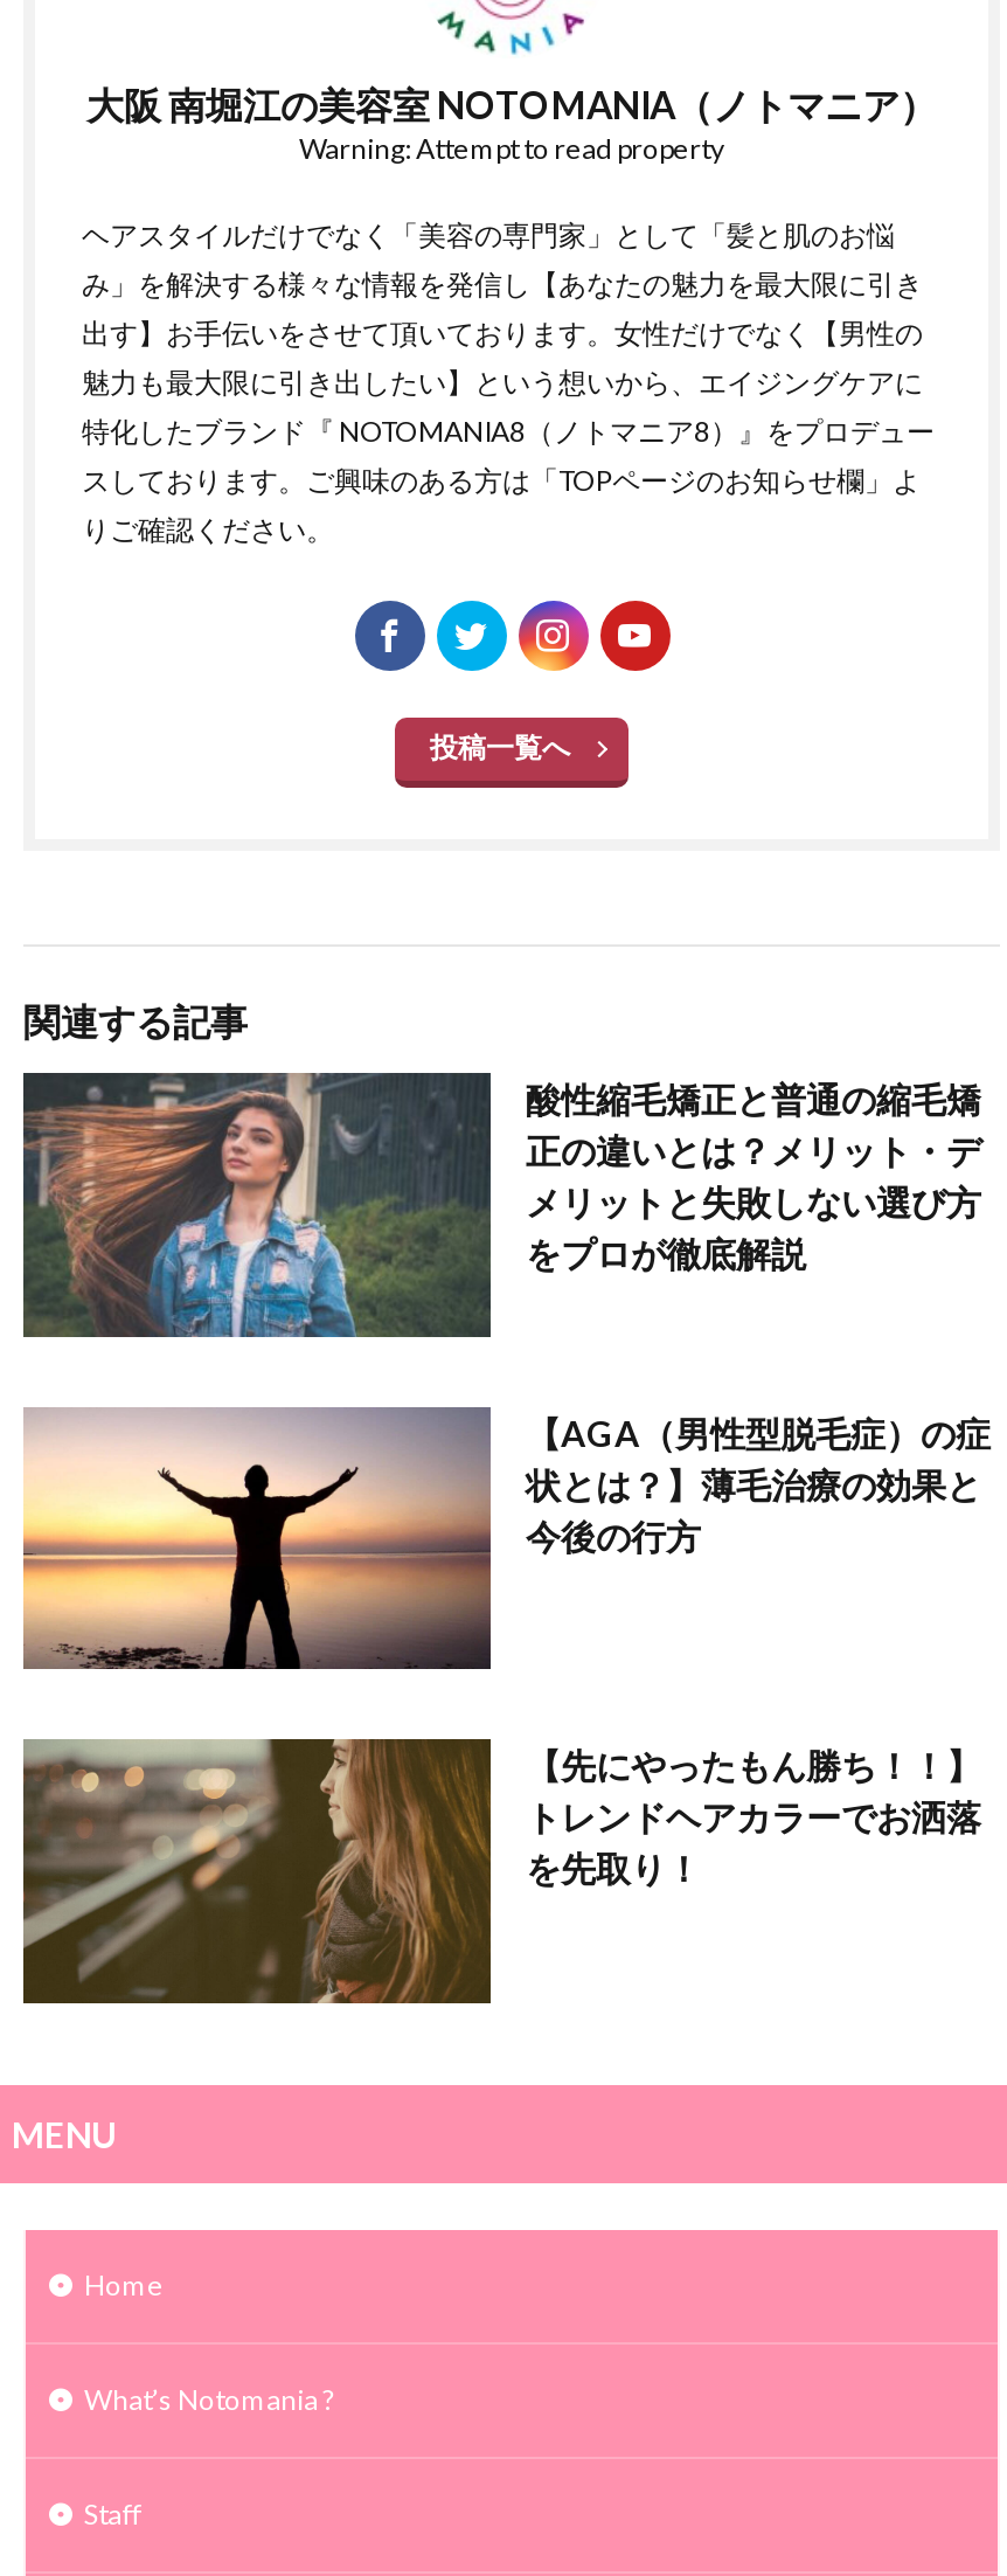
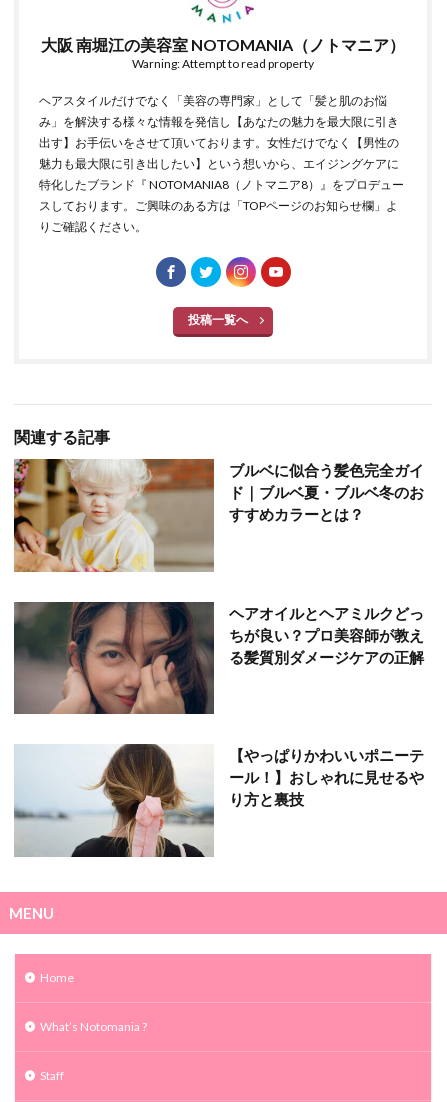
[21,1071,981,1339] [image] | 酸性縮毛矯正と普通の縮毛矯 | 正の違いとは？メリット・デ | メリットと失敗しない選び方 | をプロが徹底解説 -> [13,458,424,573] [image] | ブルベに似合う髪色完全ガイ | ド｜ブルベ夏・ブルベ冬のお | すすめカラーとは？
[21,1407,991,1671] [image] | 【AGA（男性型脱毛症）の症 | 状とは？】薄毛治療の効果と | 今後の行方 -> [13,601,424,715] [image] | ヘアオイルとヘアミルクどっ | ちが良い？プロ美容師が教え | る髪質別ダメージケアの正解
[21,1737,981,2003] [image] | 【先にやったもん勝ち！！】 | トレンドヘアカラーでお洒落 | を先取り！ -> [13,744,424,858] [image] | 【やっぱりかわいいポニーテ | ール！】おしゃれに見せるや | り方と裏技

